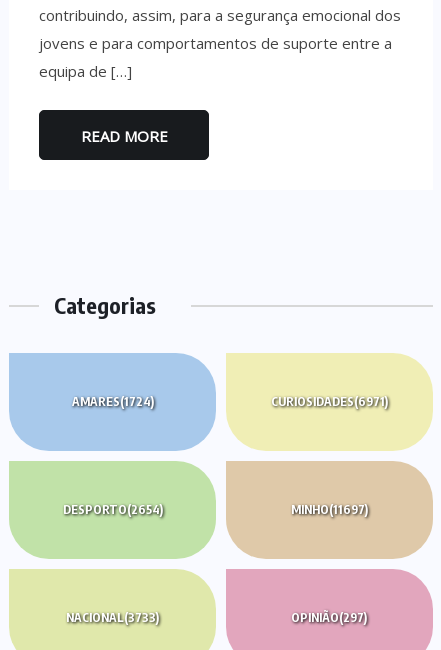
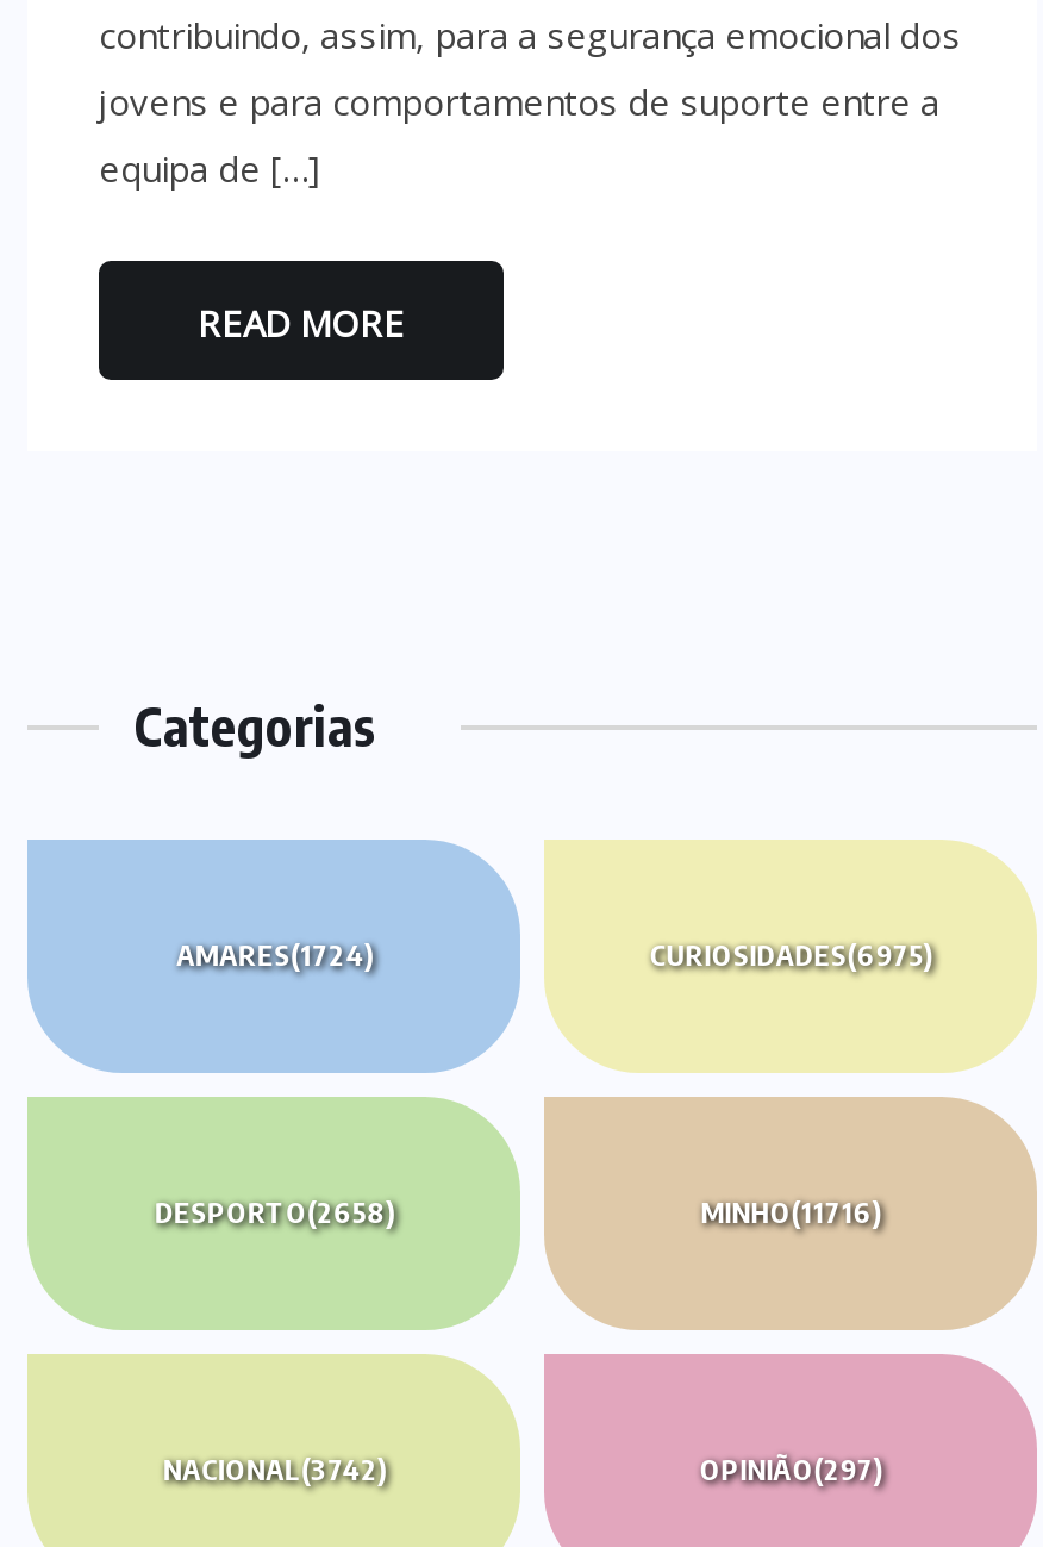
[271,394,388,409] CURIOSIDADES(6971) -> [650,937,931,973] CURIOSIDADES(6975)
[63,502,163,517] DESPORTO(2654) -> [155,1194,393,1230] DESPORTO(2658)
[291,502,368,517] MINHO(11697) -> [701,1194,880,1230] MINHO(11716)
[66,610,159,625] NACIONAL(3733) -> [163,1452,385,1487] NACIONAL(3742)

